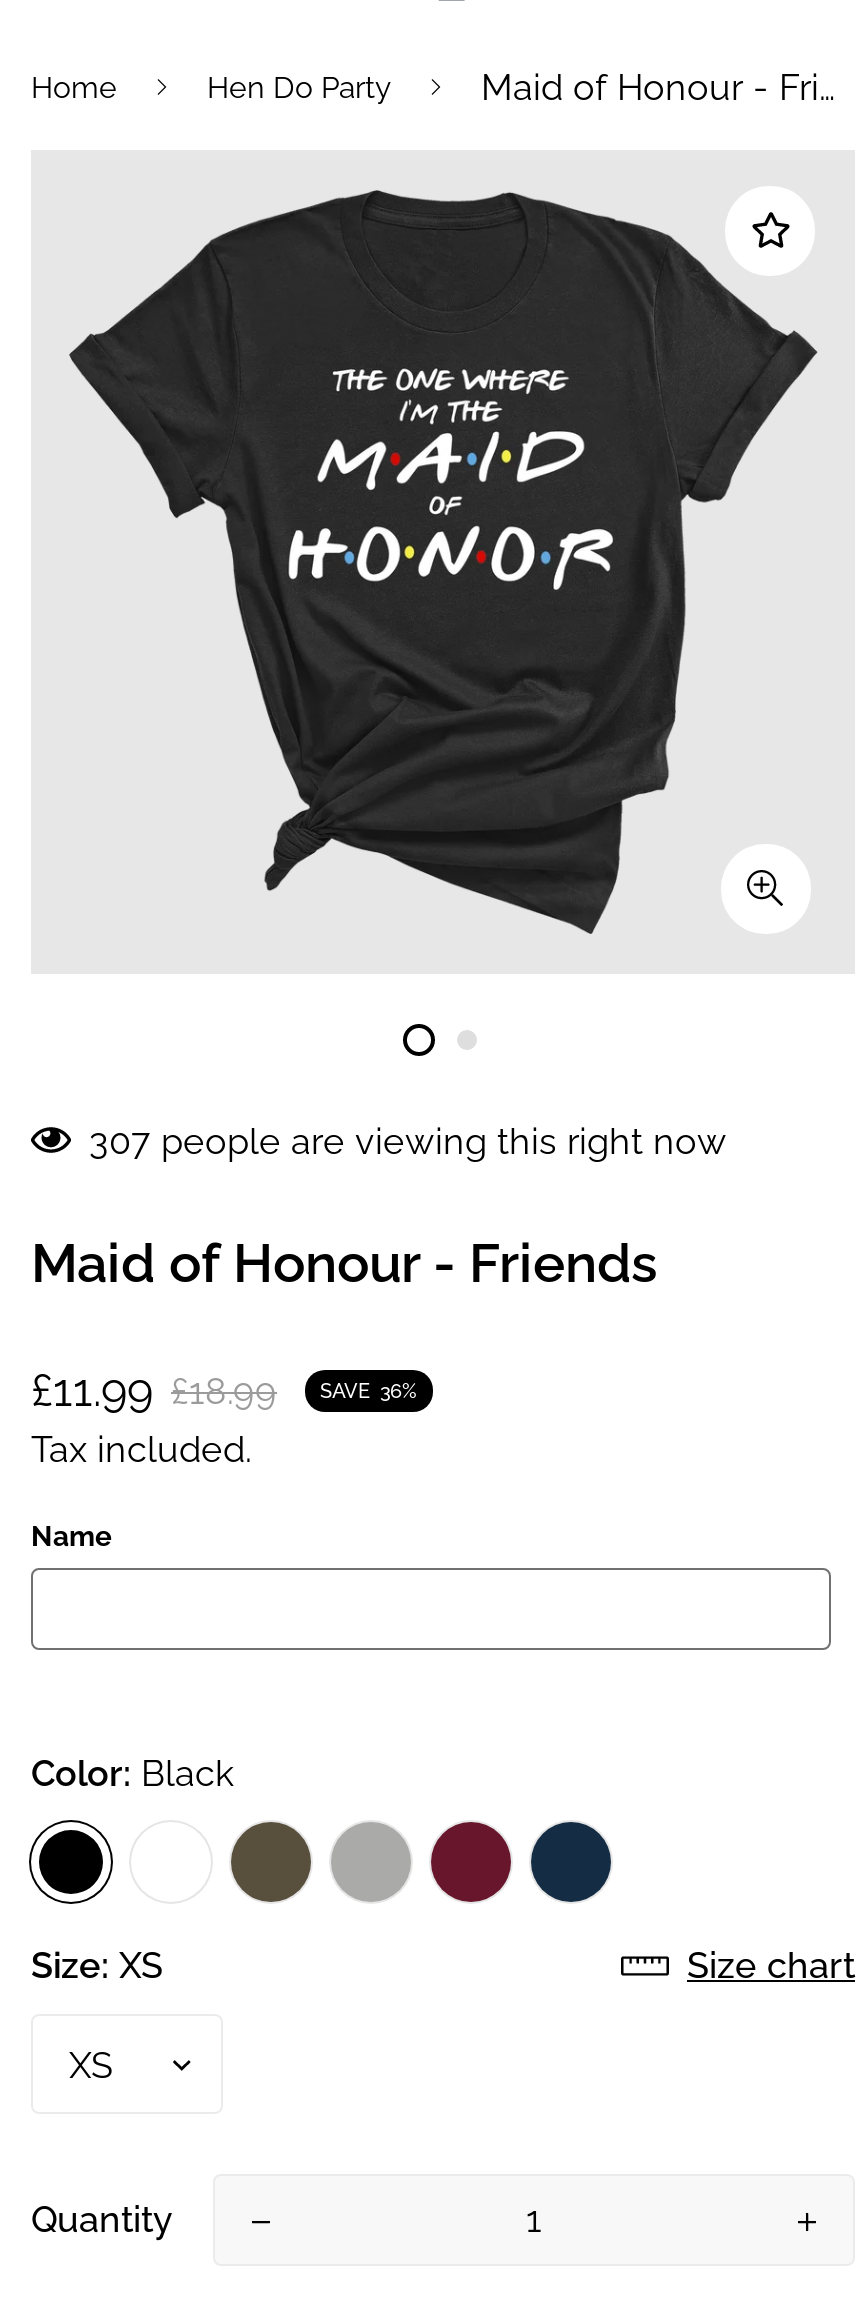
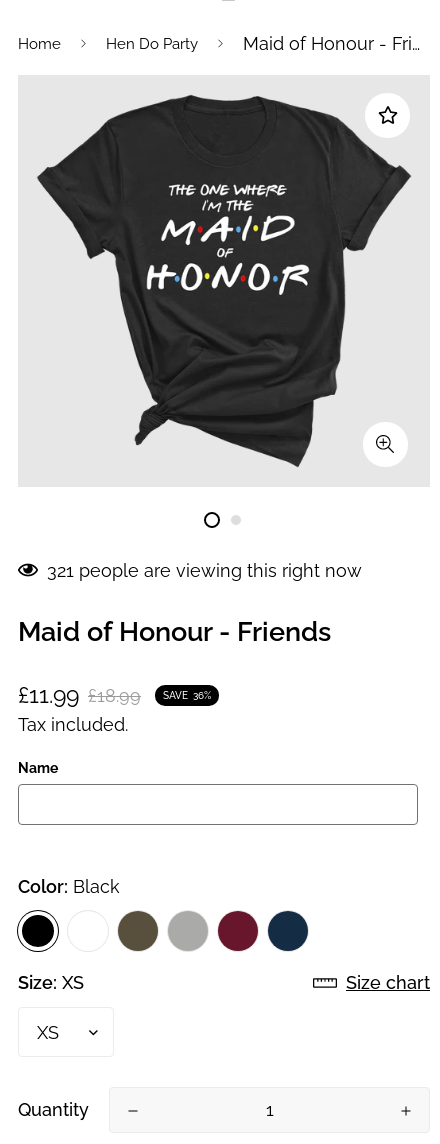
[89,1120,727,1162] 307 people are viewing this right now -> [47,560,362,581] 321 people are viewing this right now

